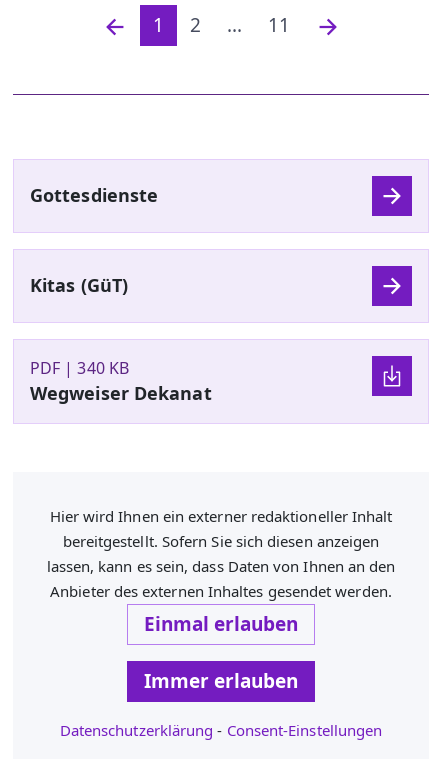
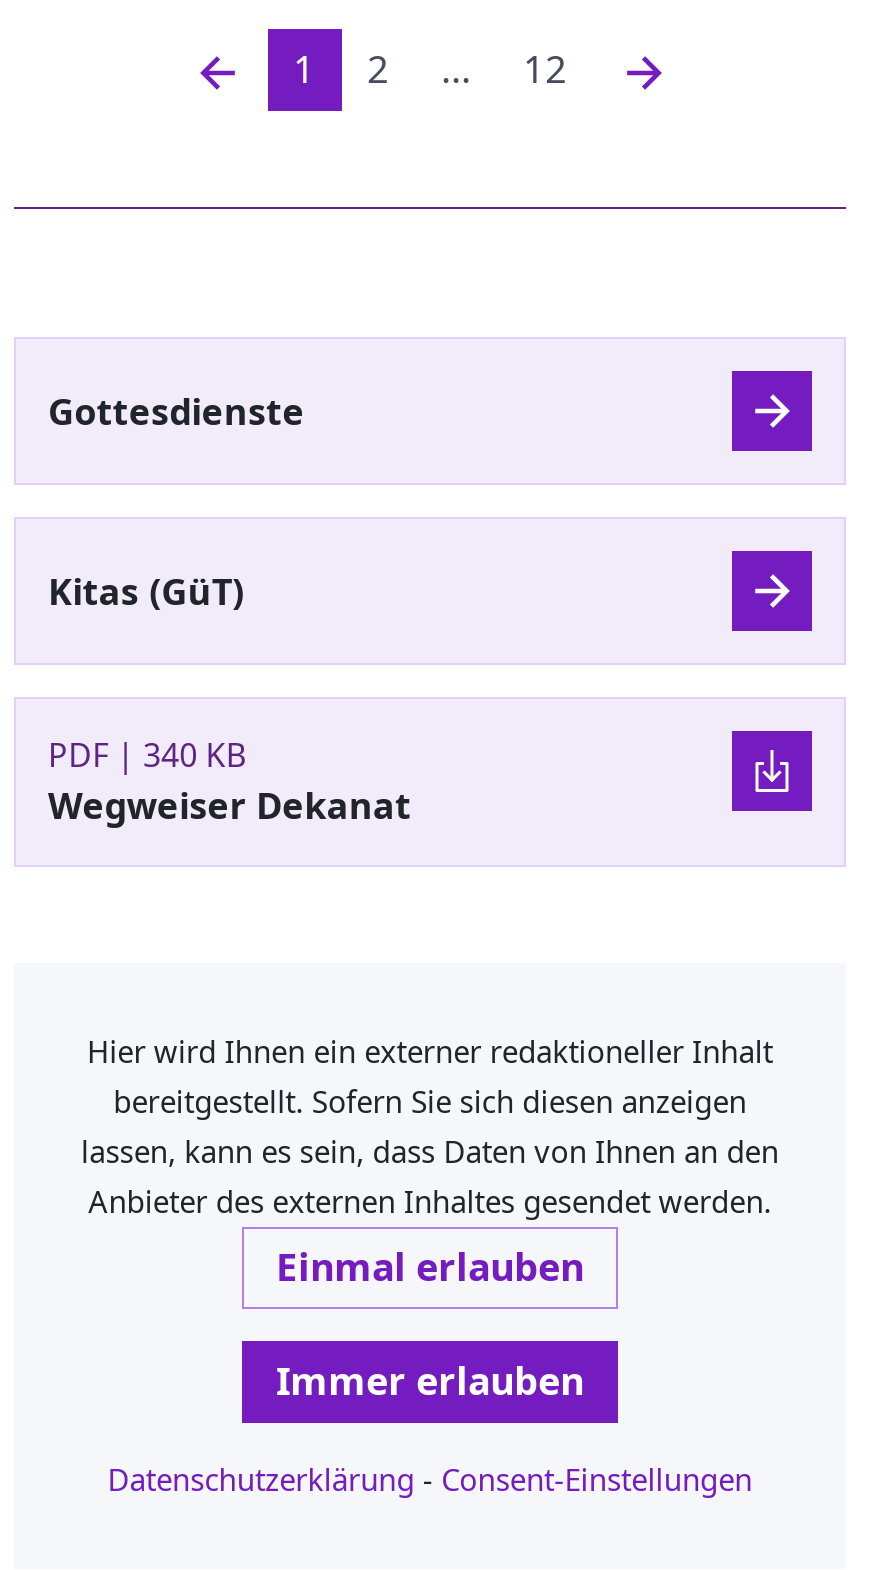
[267,12,289,38] 11 -> [523,44,567,96] 12

